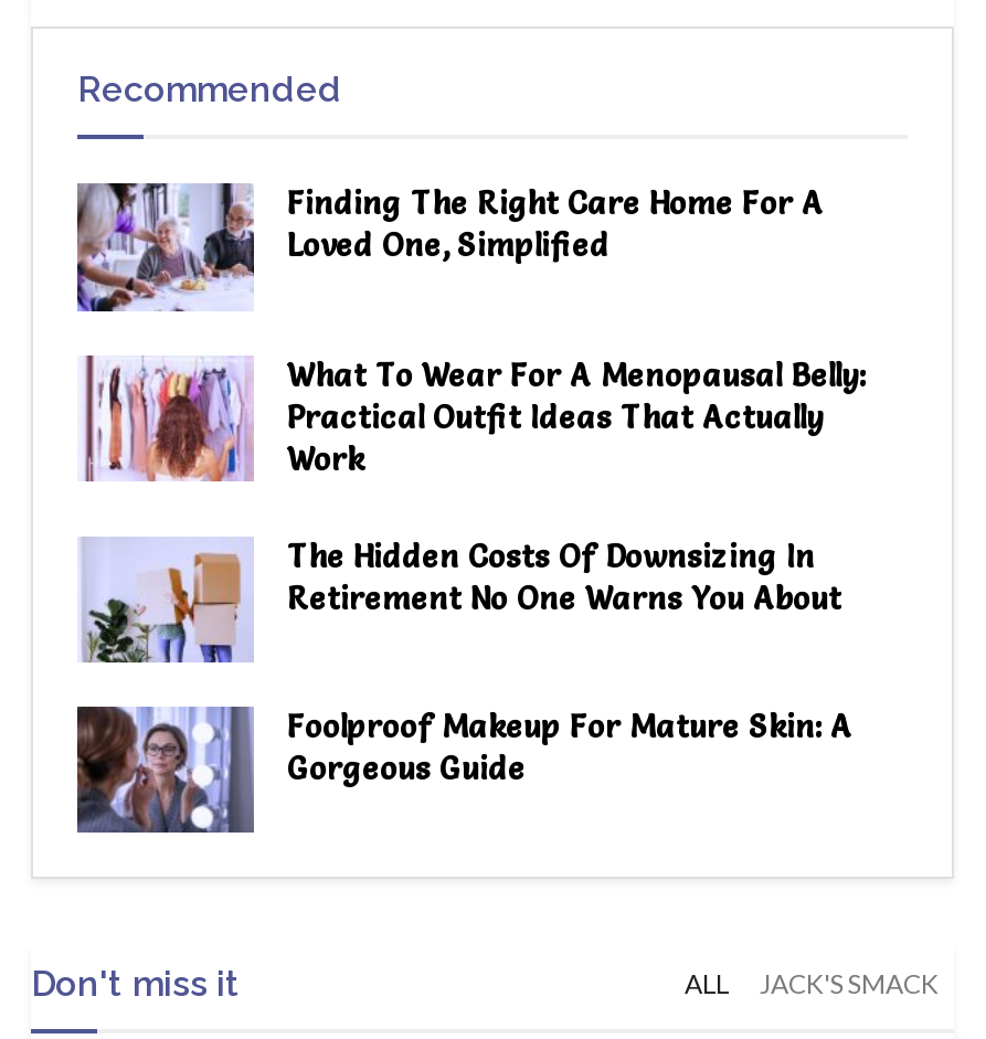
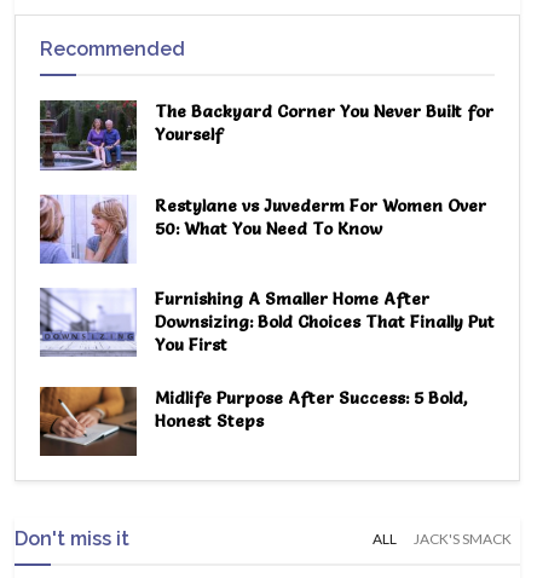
[77,181,824,311] [image] | Finding The Right Care Home For A | Loved One, Simplified -> [39,99,493,172] [image] | The Backyard Corner You Never Built for | Yourself
[77,355,866,484] [image] | What To Wear For A Menopausal Belly: | Practical Outfit Ideas That Actually | Work -> [39,194,486,265] [image] | Restylane vs Juvederm For Women Over | 50: What You Need To Know
[77,526,841,665] [image] | The Hidden Costs Of Downsizing In | Retirement No One Warns You About -> [39,287,495,363] [image] | Furnishing A Smaller Home After | Downsizing: Bold Choices That Finally Put | You First
[75,704,852,835] [image] | Foolproof Makeup For Mature Skin: A | Gorgeous Guide -> [39,386,467,457] [image] | Midlife Purpose After Success: 5 Bold, | Honest Steps

